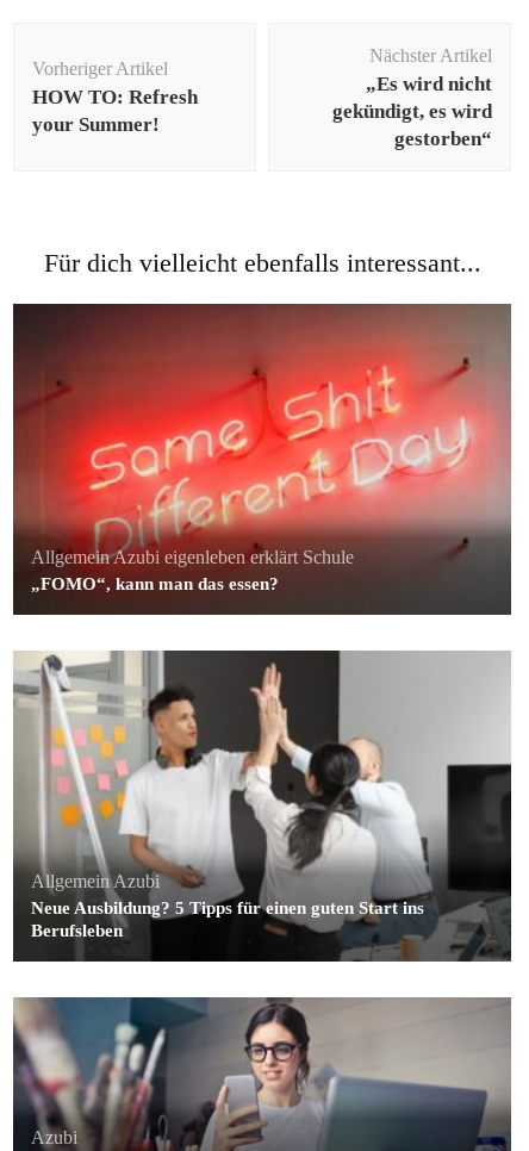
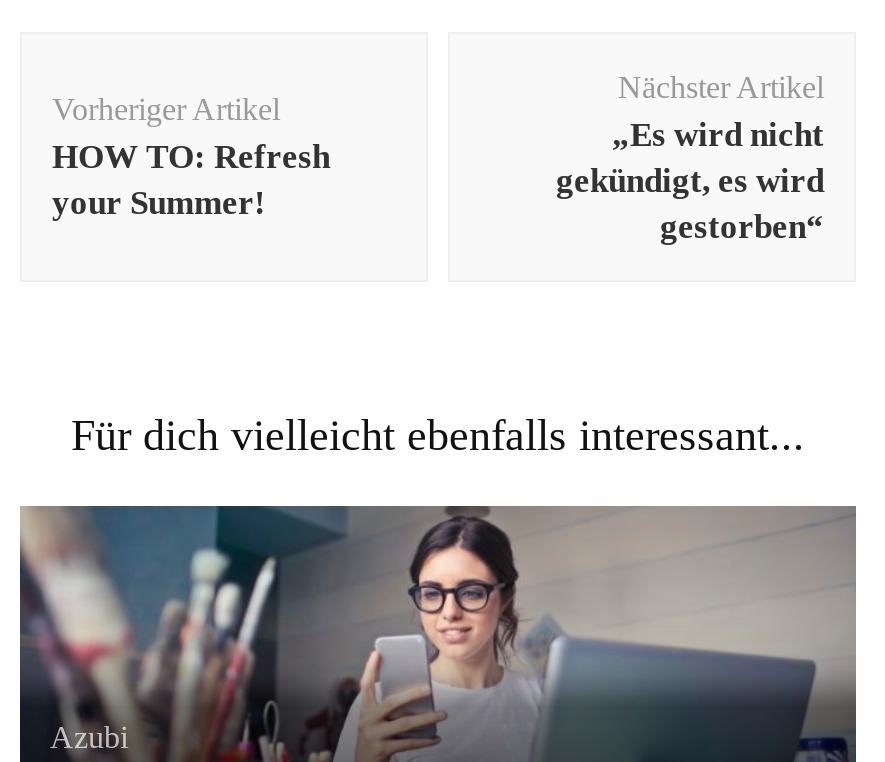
[12,304,511,616] [image] | Allgemein Azubi eigenleben erklärt Schule | „FOMO“, kann man das essen? -> none
[12,649,511,963] [image] | Allgemein Azubi | Neue Ausbildung? 5 Tipps für einen guten Start ins | Berufsleben -> none

